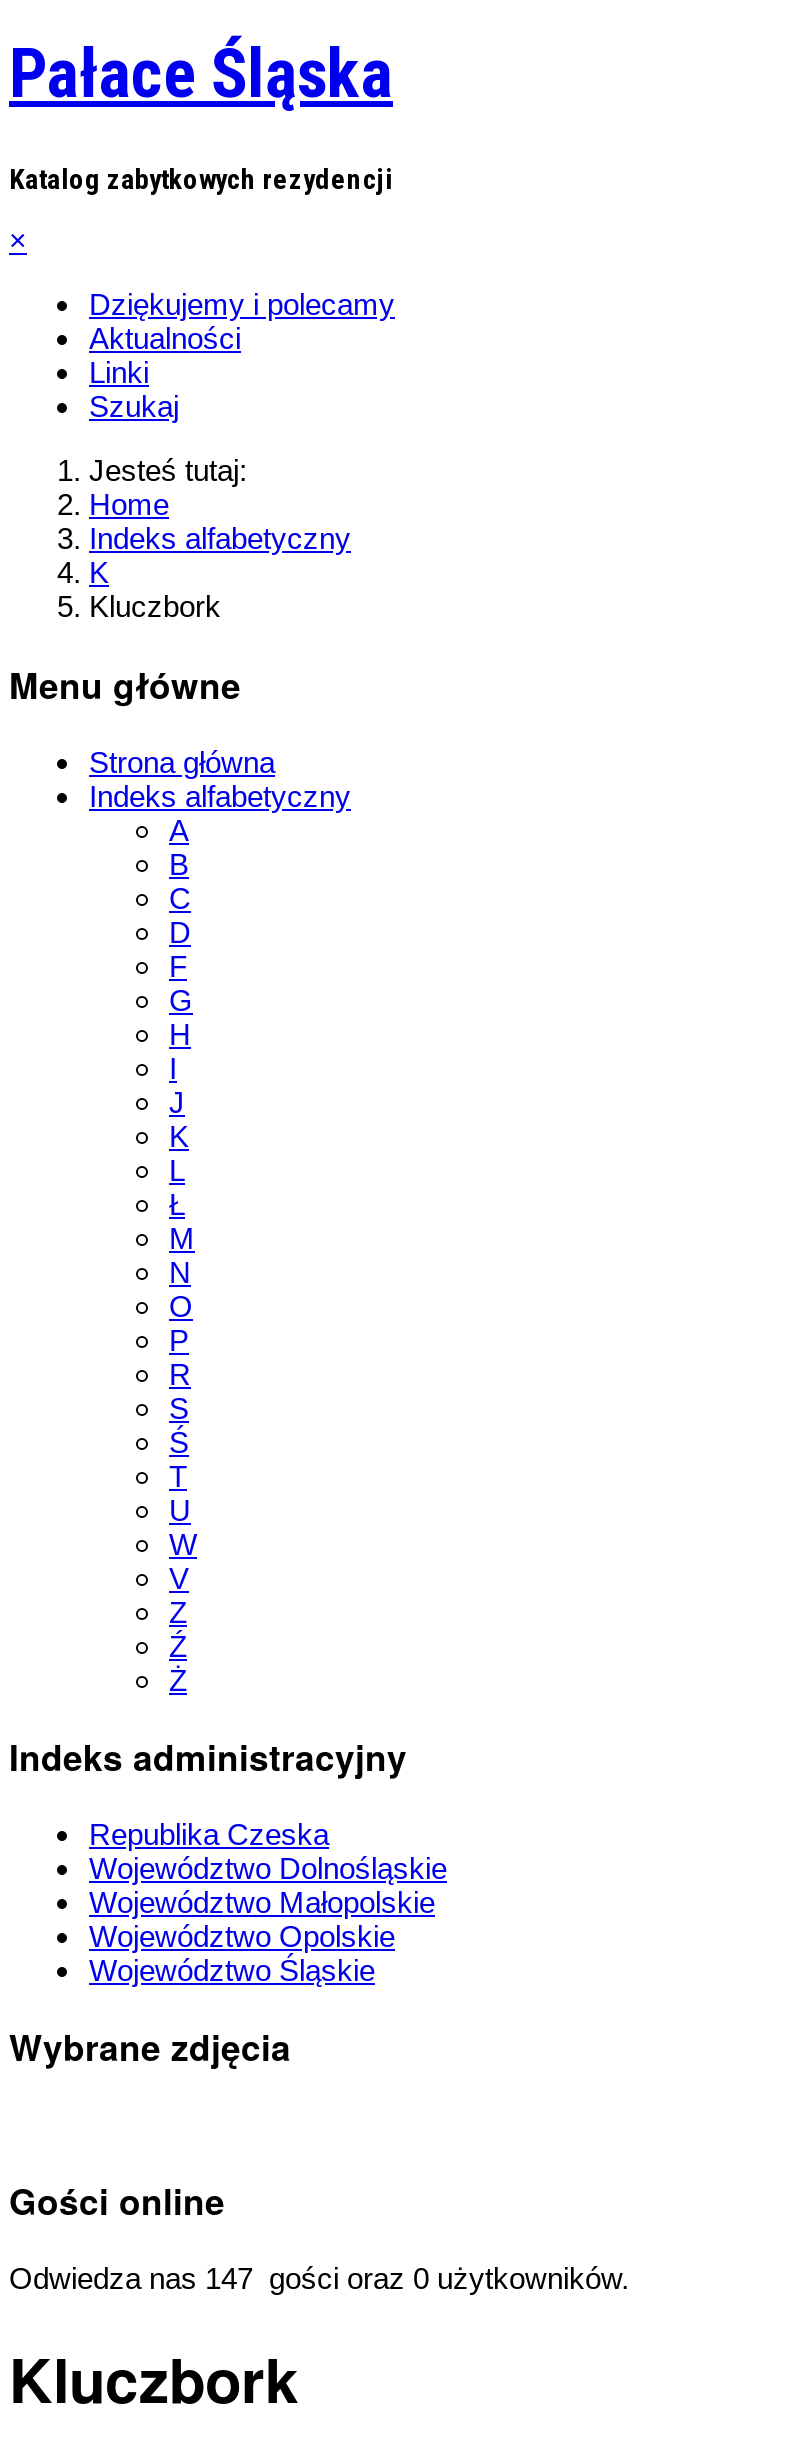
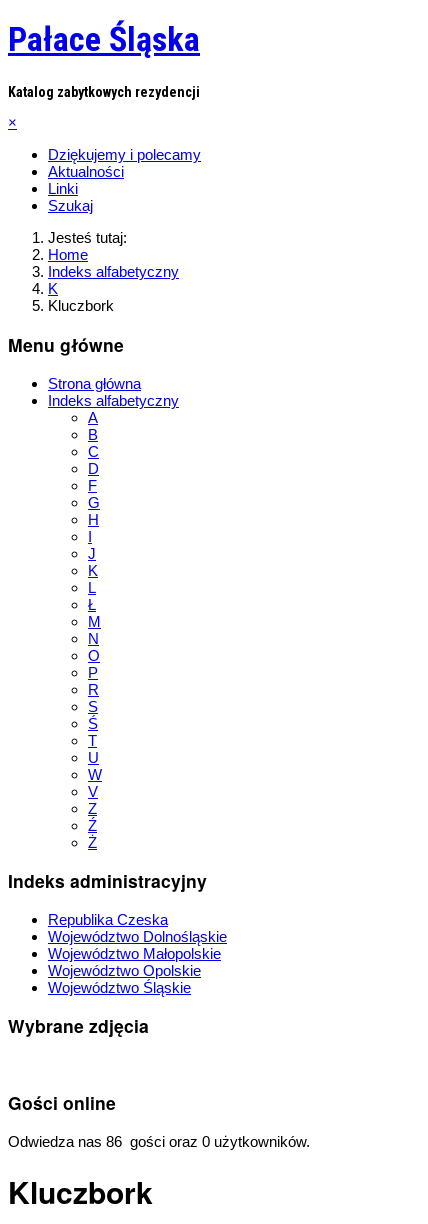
[9,2261,629,2295] Odwiedza nas 147 gości oraz 0 użytkowników. -> [8,1133,310,1150] Odwiedza nas 86 gości oraz 0 użytkowników.

